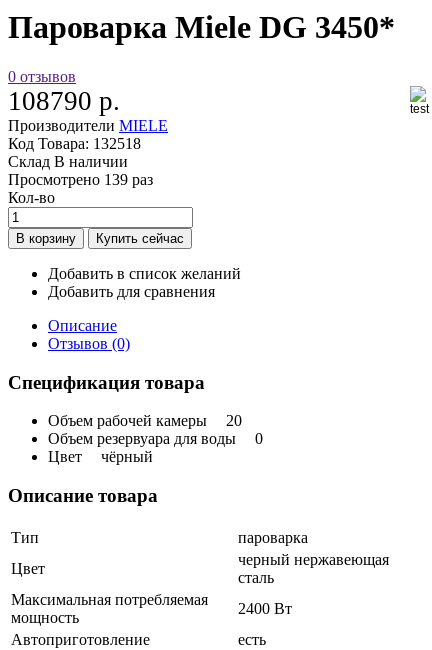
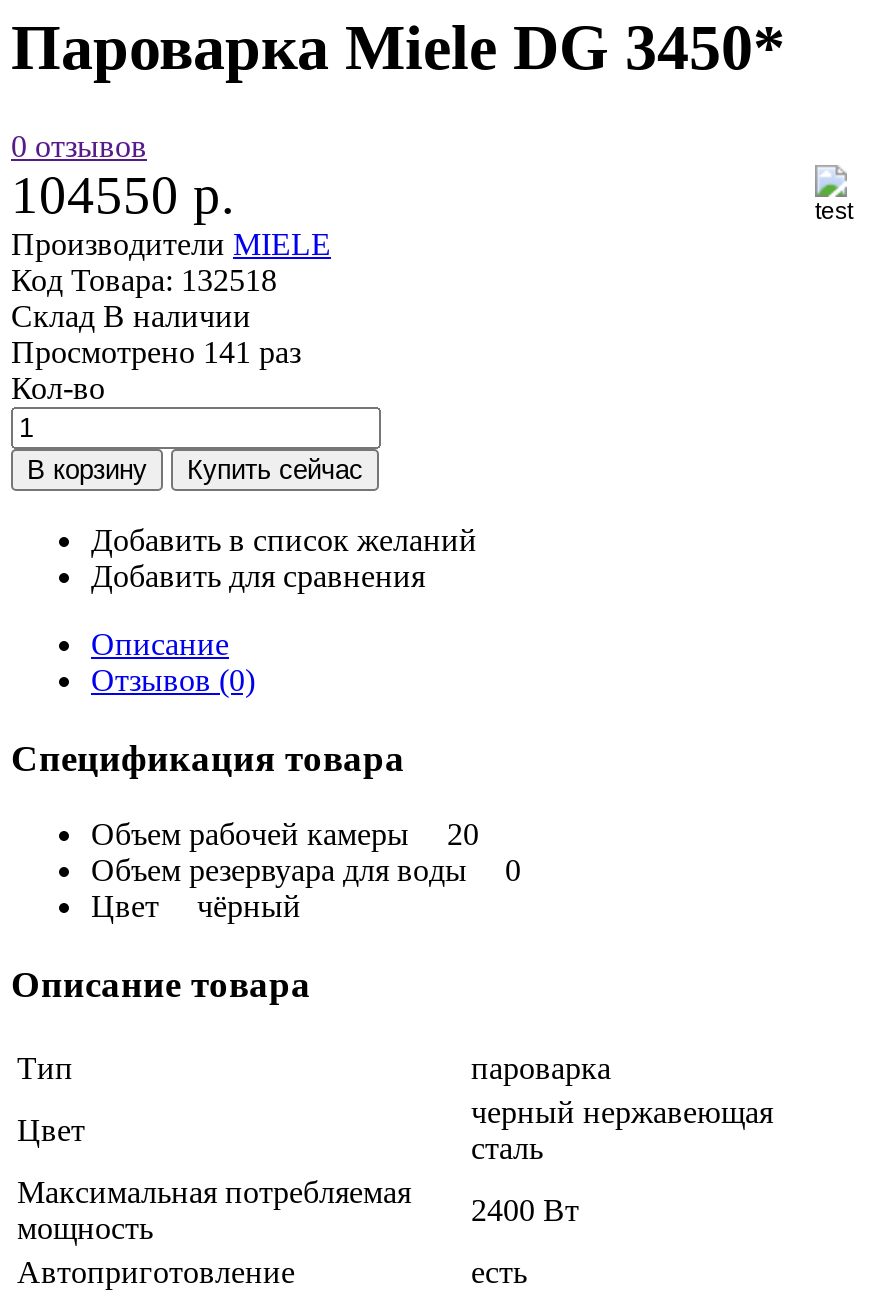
[8,86,120,116] 108790 р. -> [11,165,235,225] 104550 р.
[8,171,153,188] Просмотрено 139 раз -> [11,335,301,369] Просмотрено 141 раз

